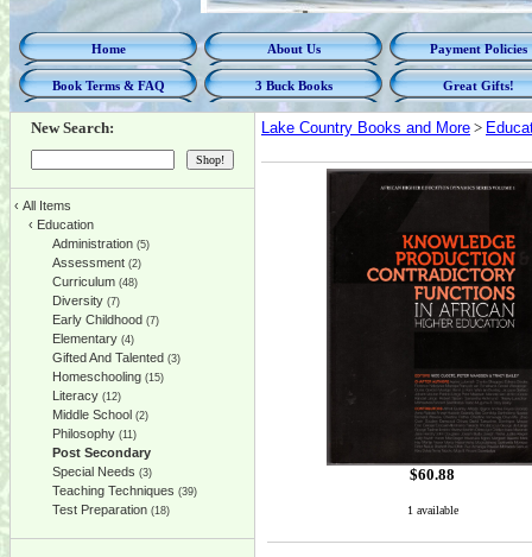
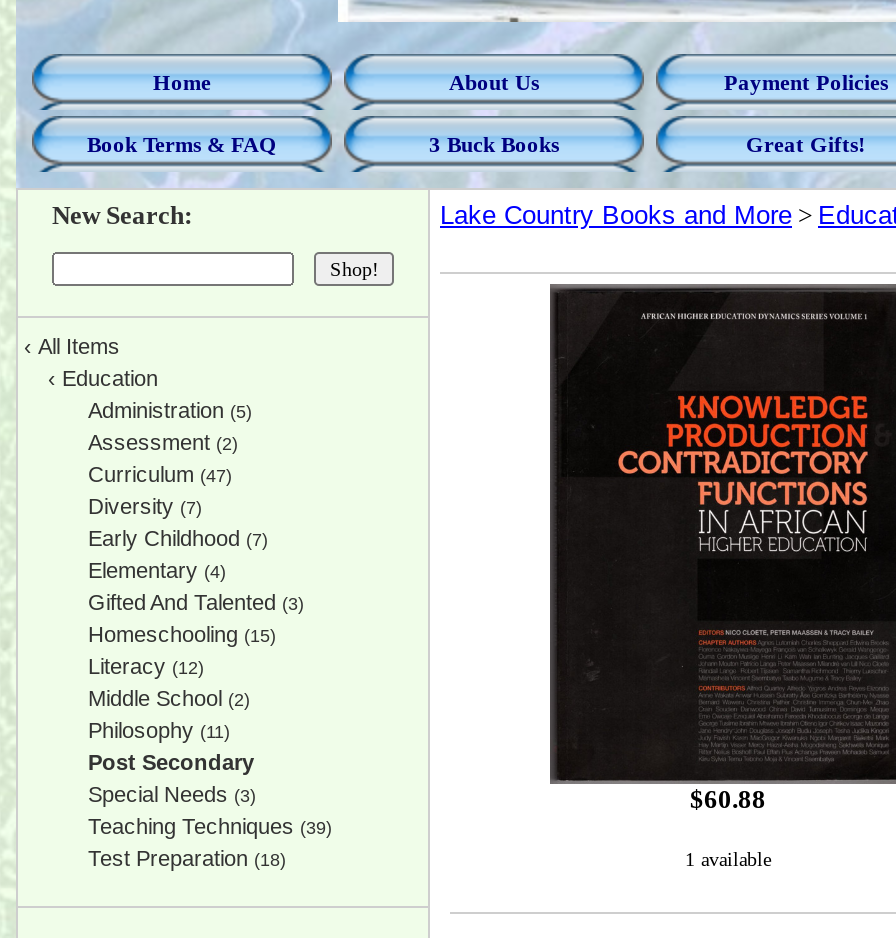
[52,274,138,289] Curriculum (48) -> [88,462,232,486] Curriculum (47)

